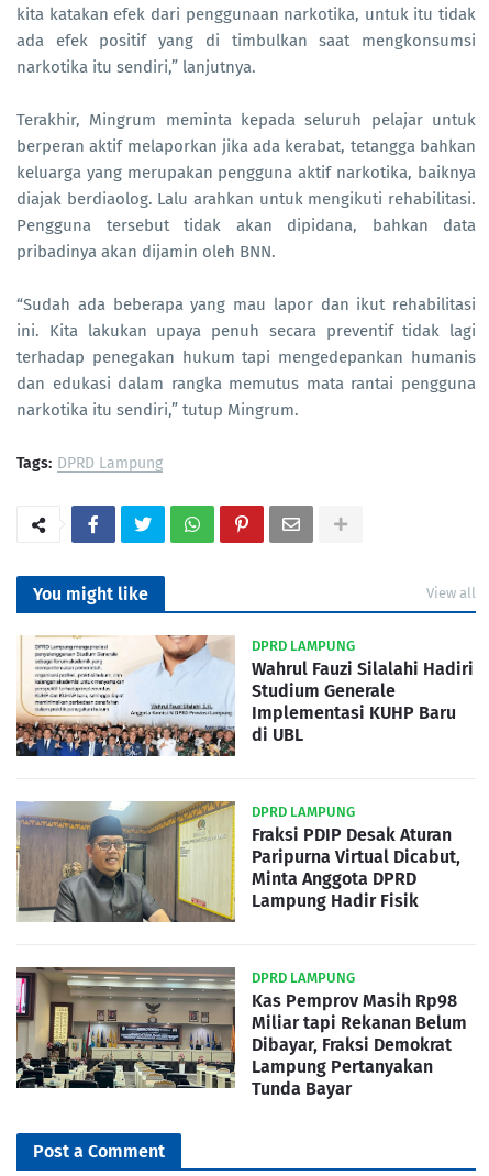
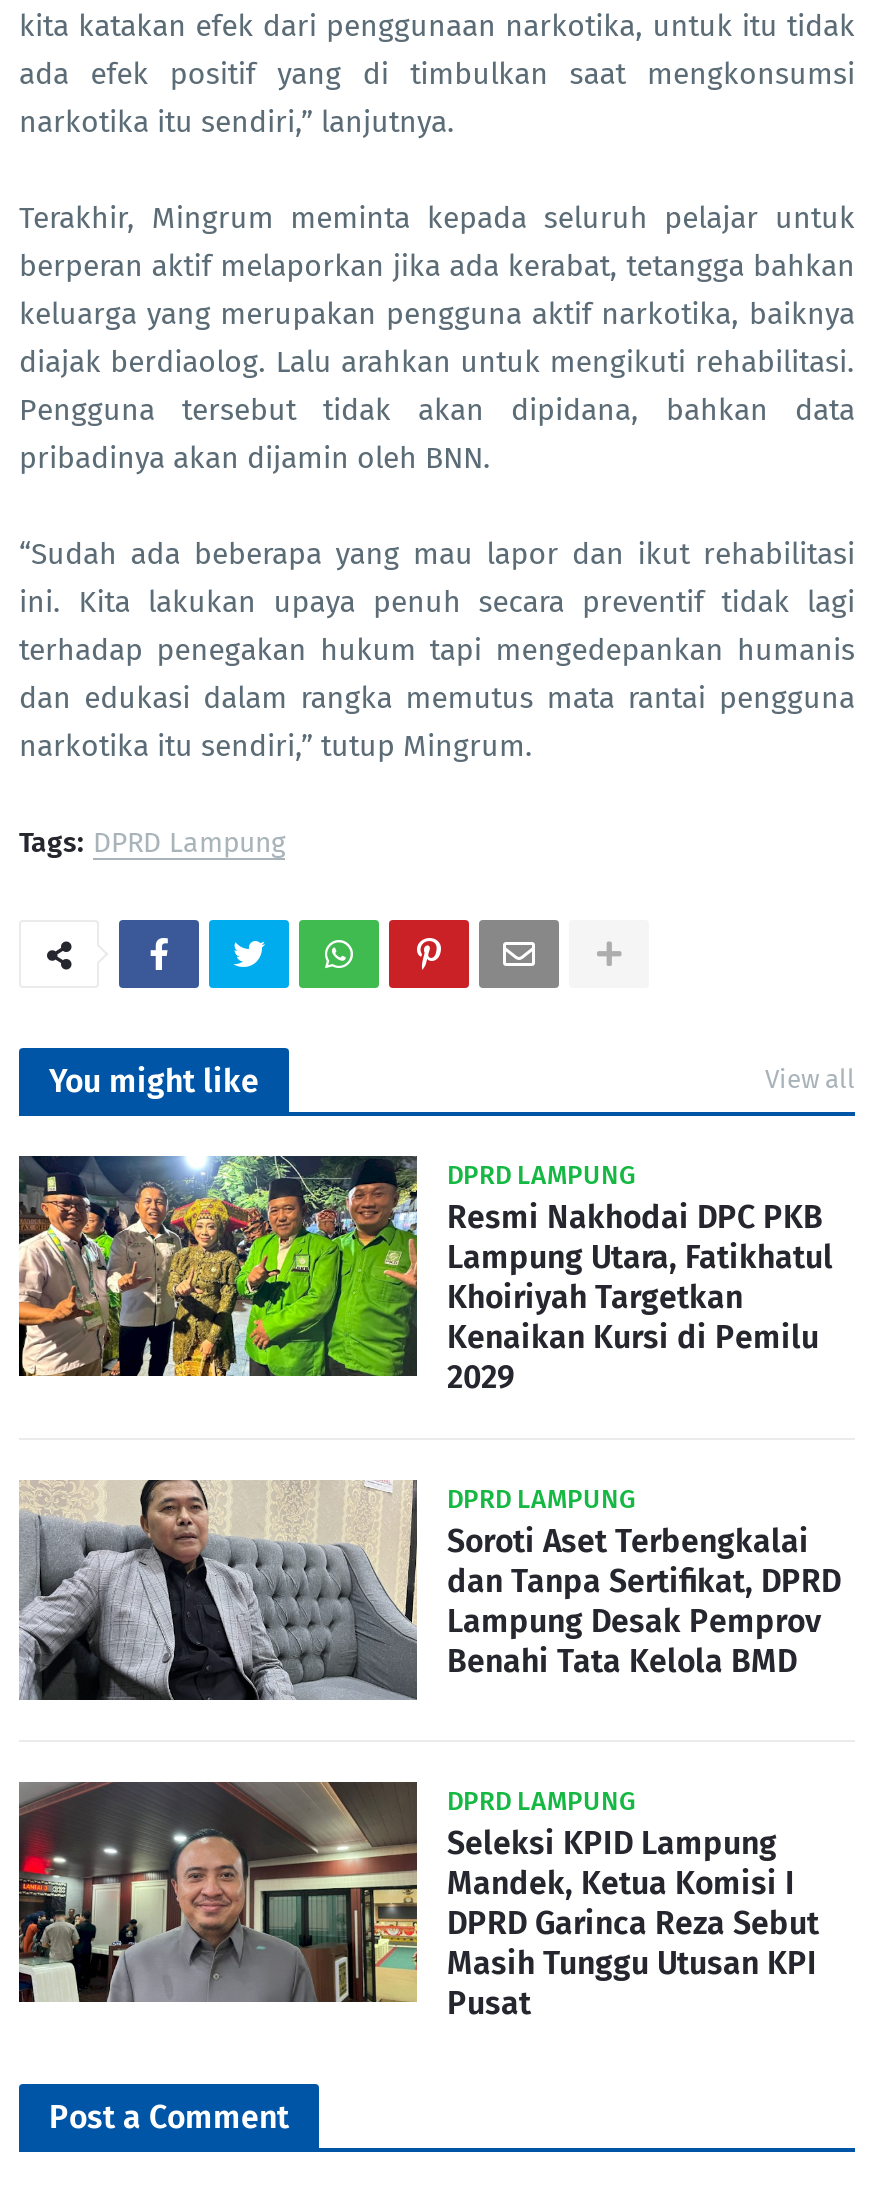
[15,634,474,757] [image] | Wahrul Fauzi Silalahi Hadiri | Studium Generale | Implementasi KUHP Baru | di UBL -> [17,1154,833,1397] [image] | Resmi Nakhodai DPC PKB | Lampung Utara, Fatikhatul | Khoiriyah Targetkan | Kenaikan Kursi di Pemilu | 2029
[16,800,460,923] [image] | Fraksi PDIP Desak Aturan | Paripurna Virtual Dicabut, | Minta Anggota DPRD | Lampung Hadir Fisik -> [19,1478,841,1702] [image] | Soroti Aset Terbengkalai | dan Tanpa Sertifikat, DPRD | Lampung Desak Pemprov | Benahi Tata Kelola BMD
[15,967,467,1099] [image] | Kas Pemprov Masih Rp98 | Miliar tapi Rekanan Belum | Dibayar, Fraksi Demokrat | Lampung Pertanyakan | Tunda Bayar -> [17,1782,819,2023] [image] | Seleksi KPID Lampung | Mandek, Ketua Komisi I | DPRD Garinca Reza Sebut | Masih Tunggu Utusan KPI | Pusat

